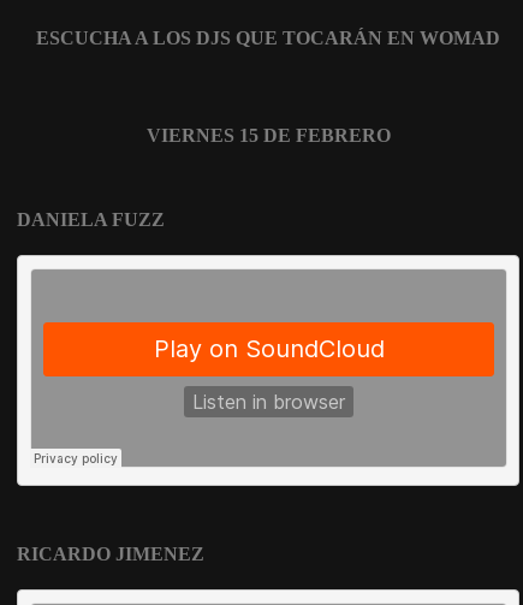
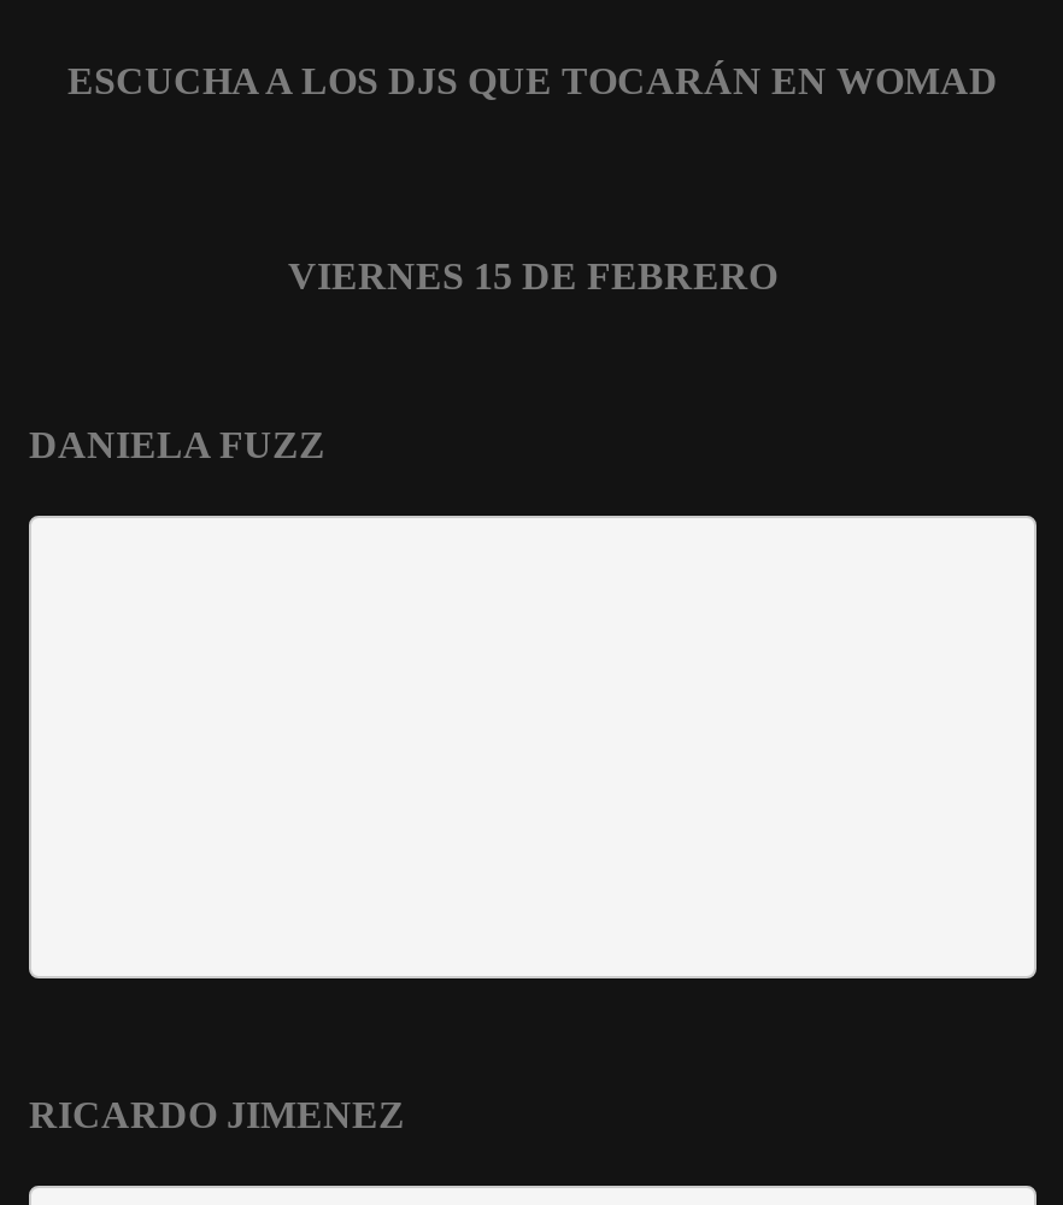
[30,268,507,468] [image] -> none

